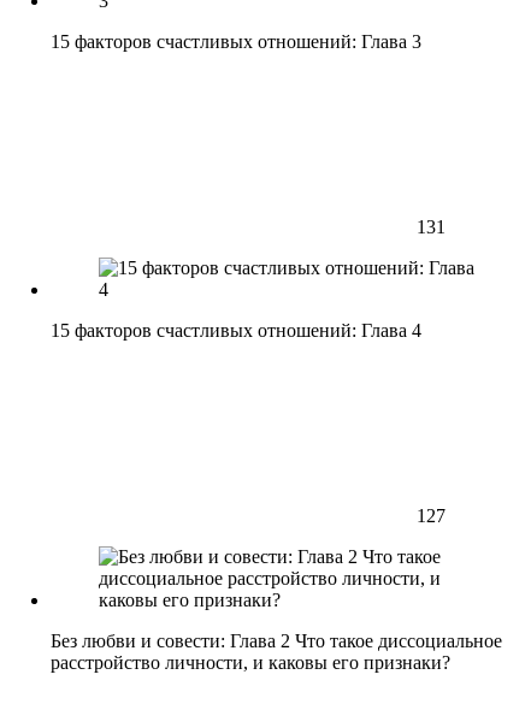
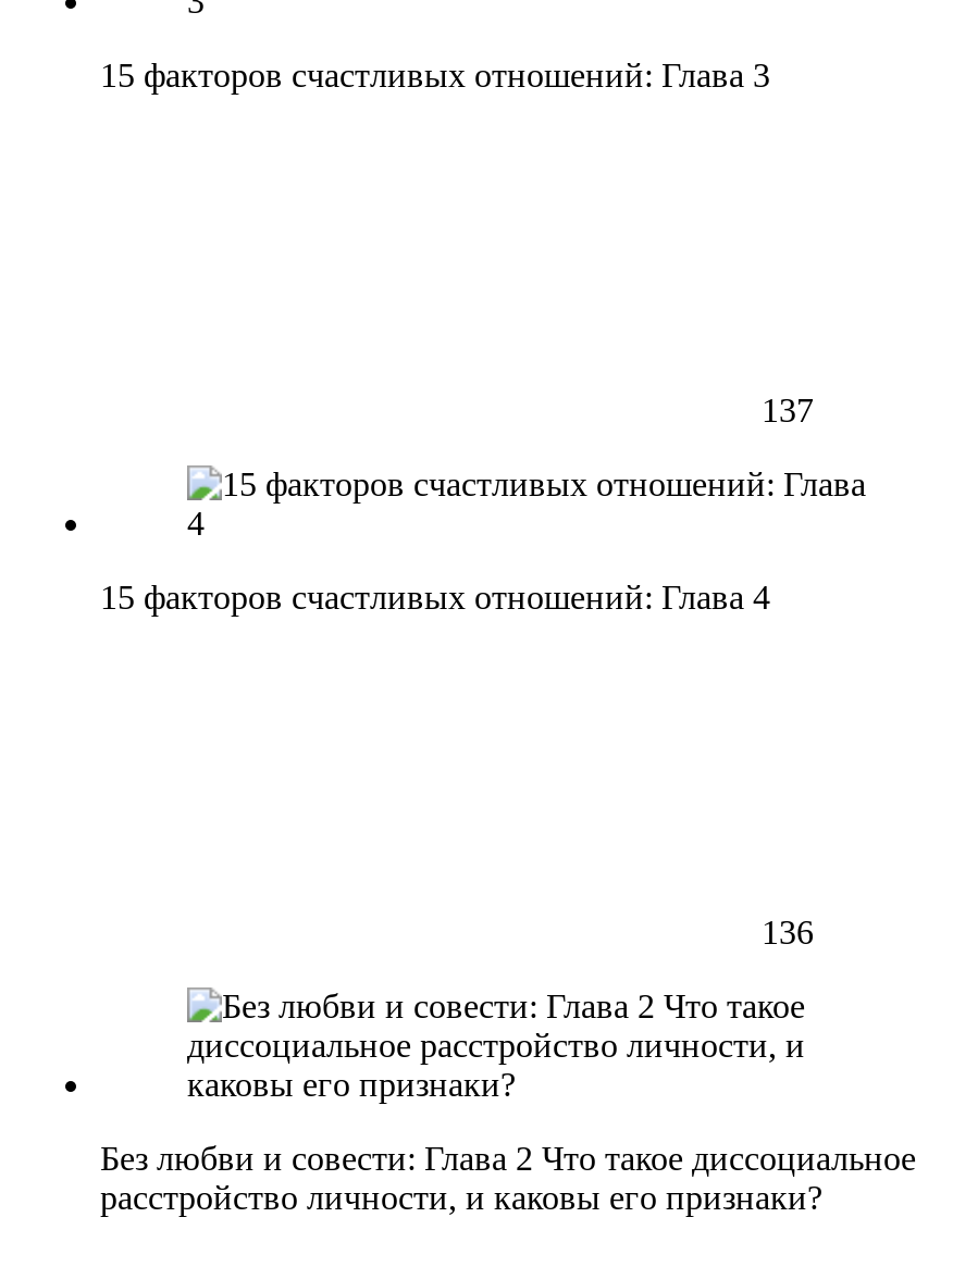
[412,216,446,237] 131 -> [753,391,814,428] 137
[412,505,446,526] 127 -> [753,913,814,950] 136

